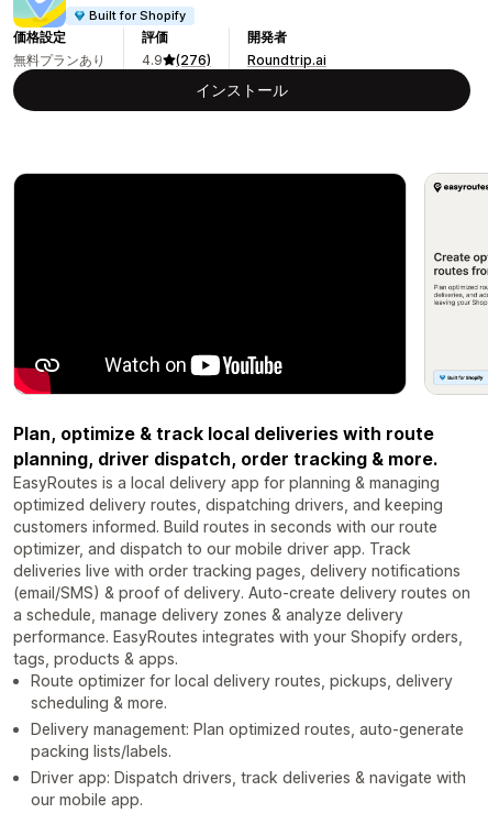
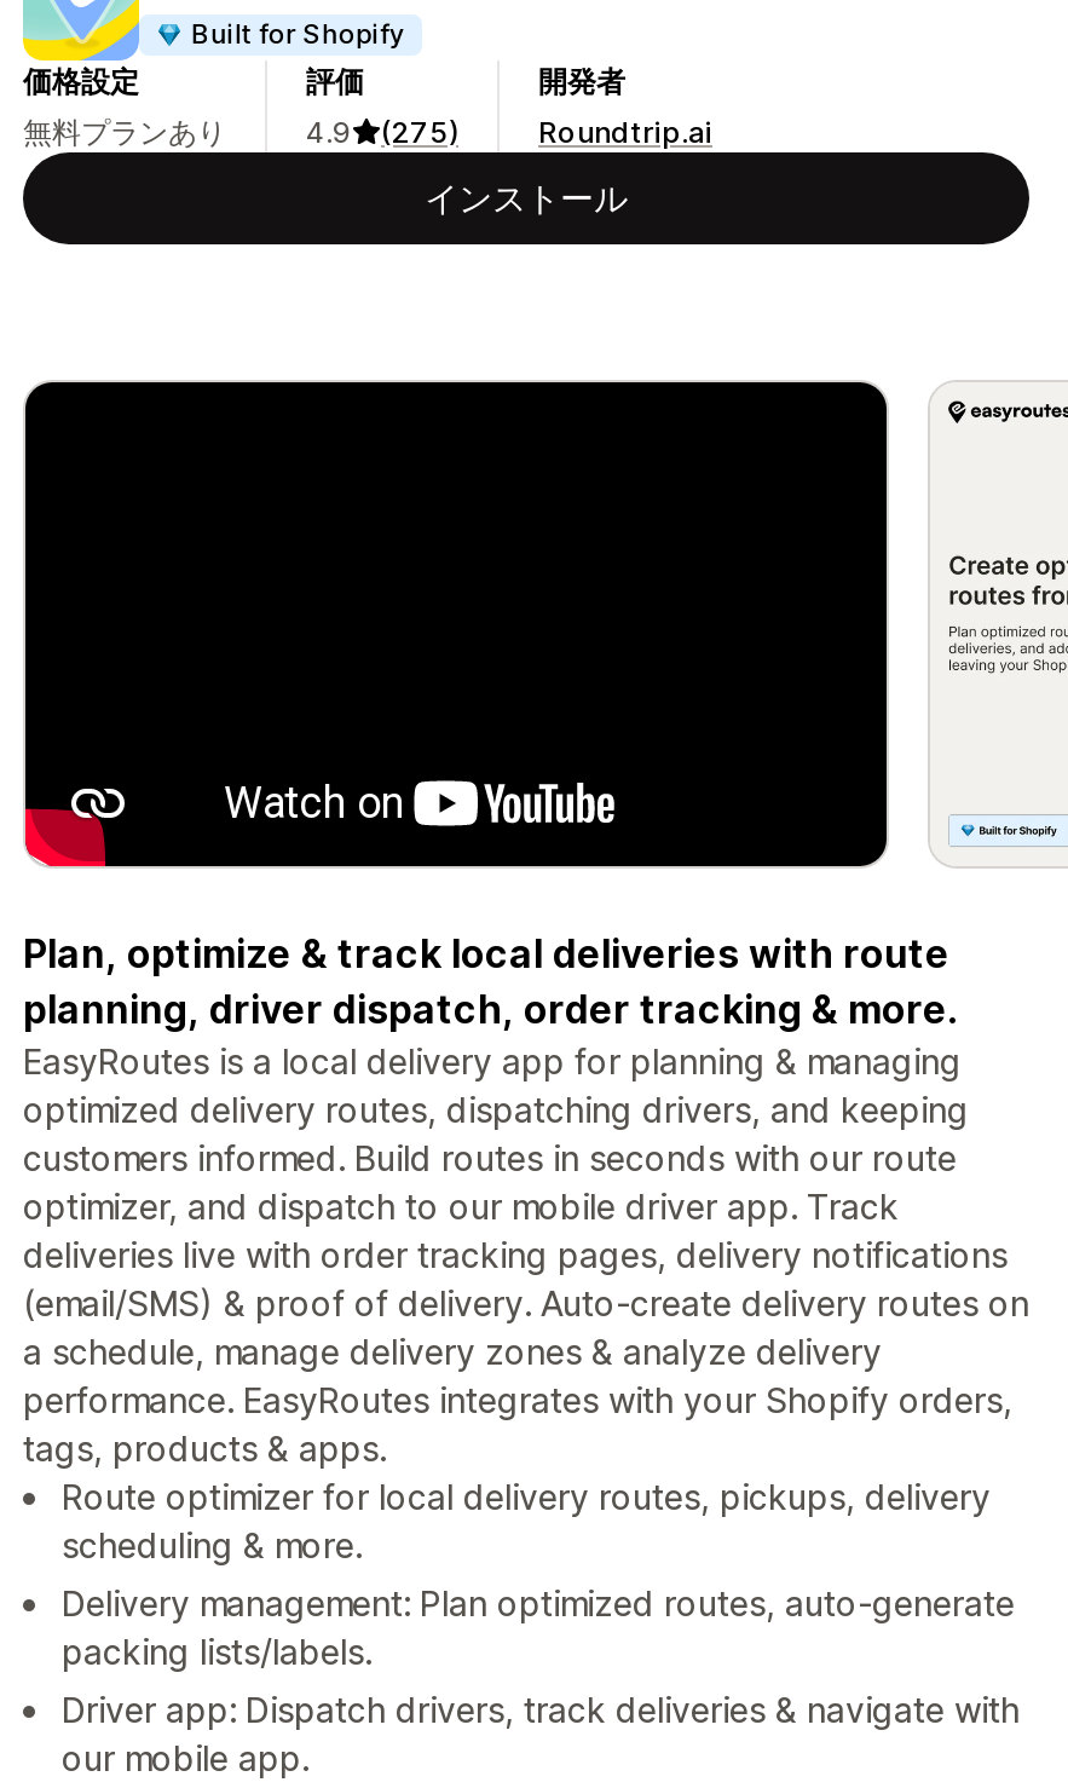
[142,52,211,68] 4.9 (276) -> [306,114,458,150] 4.9 (275)

